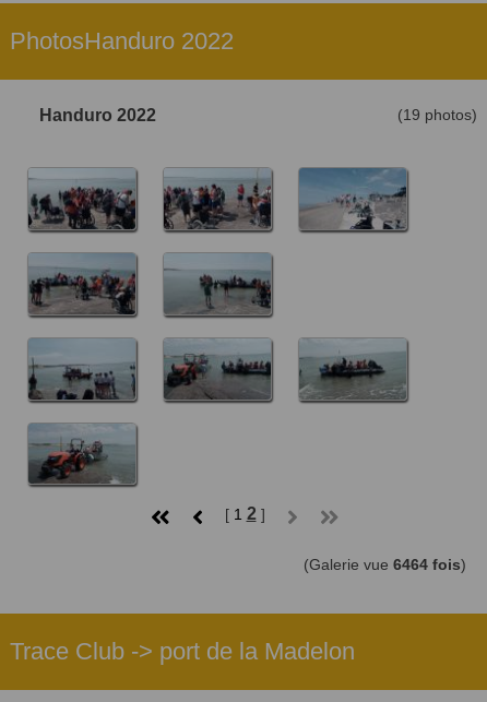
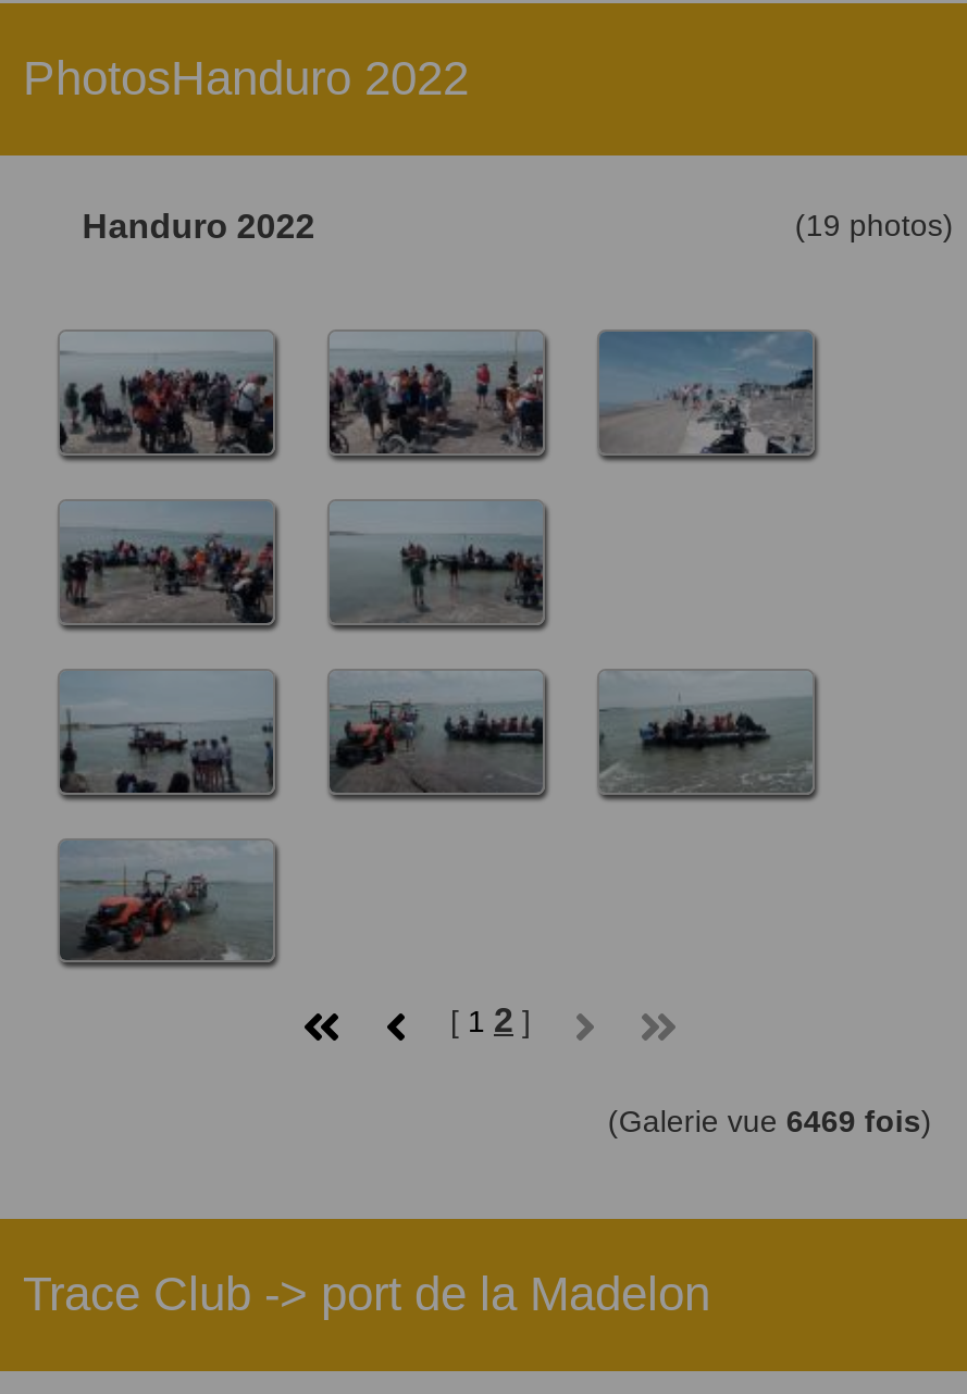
[303,556,466,574] (Galerie vue 6464 fois) -> [608,1105,932,1140] (Galerie vue 6469 fois)

